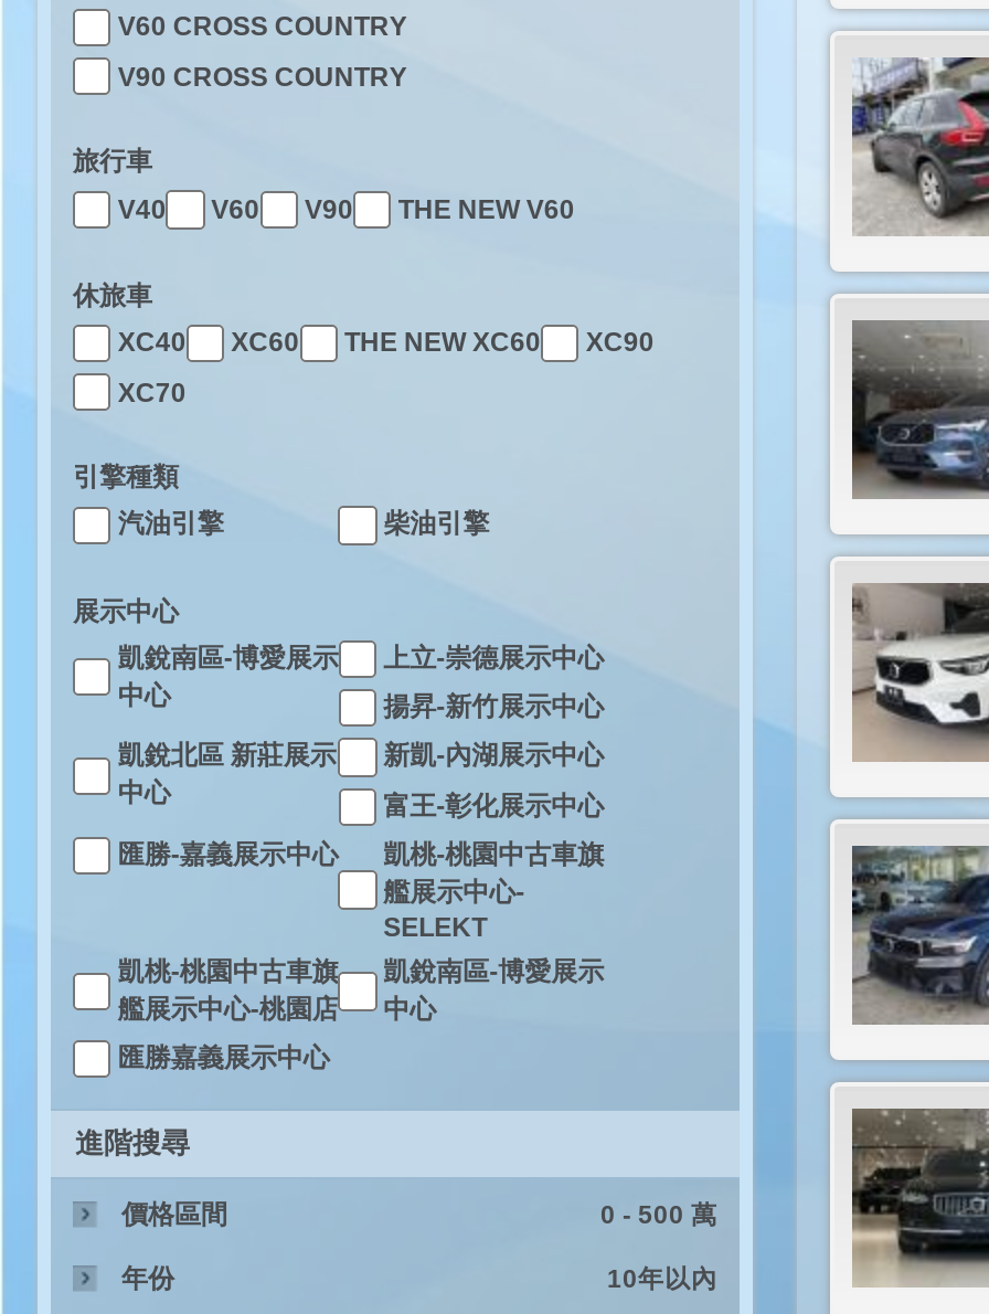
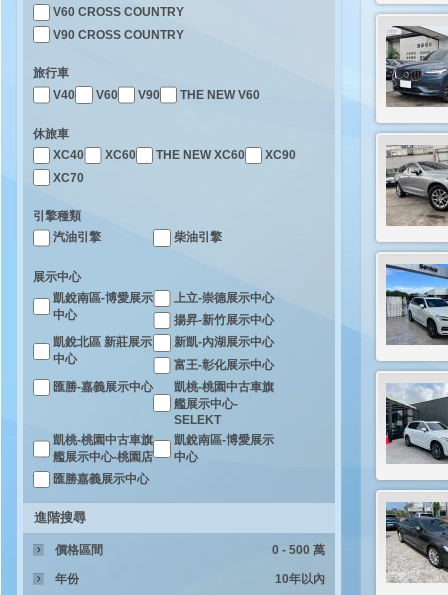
[852,55,982,234] [image] -> [385,25,445,107] [image]
[852,320,982,497] [image] -> [386,146,445,224] [image]
[850,581,982,762] [image] -> [385,263,445,345] [image]
[850,844,982,1022] [image] -> [385,383,445,463] [image]
[850,1106,982,1281] [image] -> [386,502,445,580] [image]

